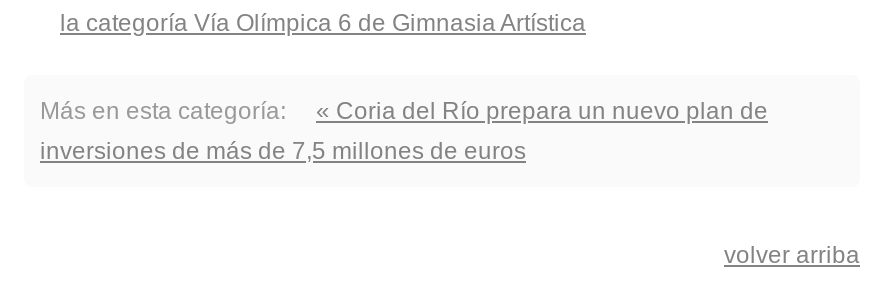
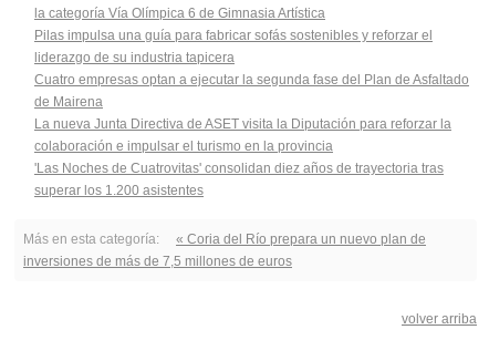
none -> [34,27,469,198] Pilas impulsa una guía para fabricar sofás sostenibles y reforzar el | liderazgo de su industria tapicera | Cuatro empresas optan a ejecutar la segunda fase del Plan de Asfaltado | de Mairena | La nueva Junta Directiva de ASET visita la Diputación para reforzar la | colaboración e impulsar el turismo en la provincia | 'Las Noches de Cuatrovitas' consolidan diez años de trayectoria tras | superar los 1.200 asistentes

